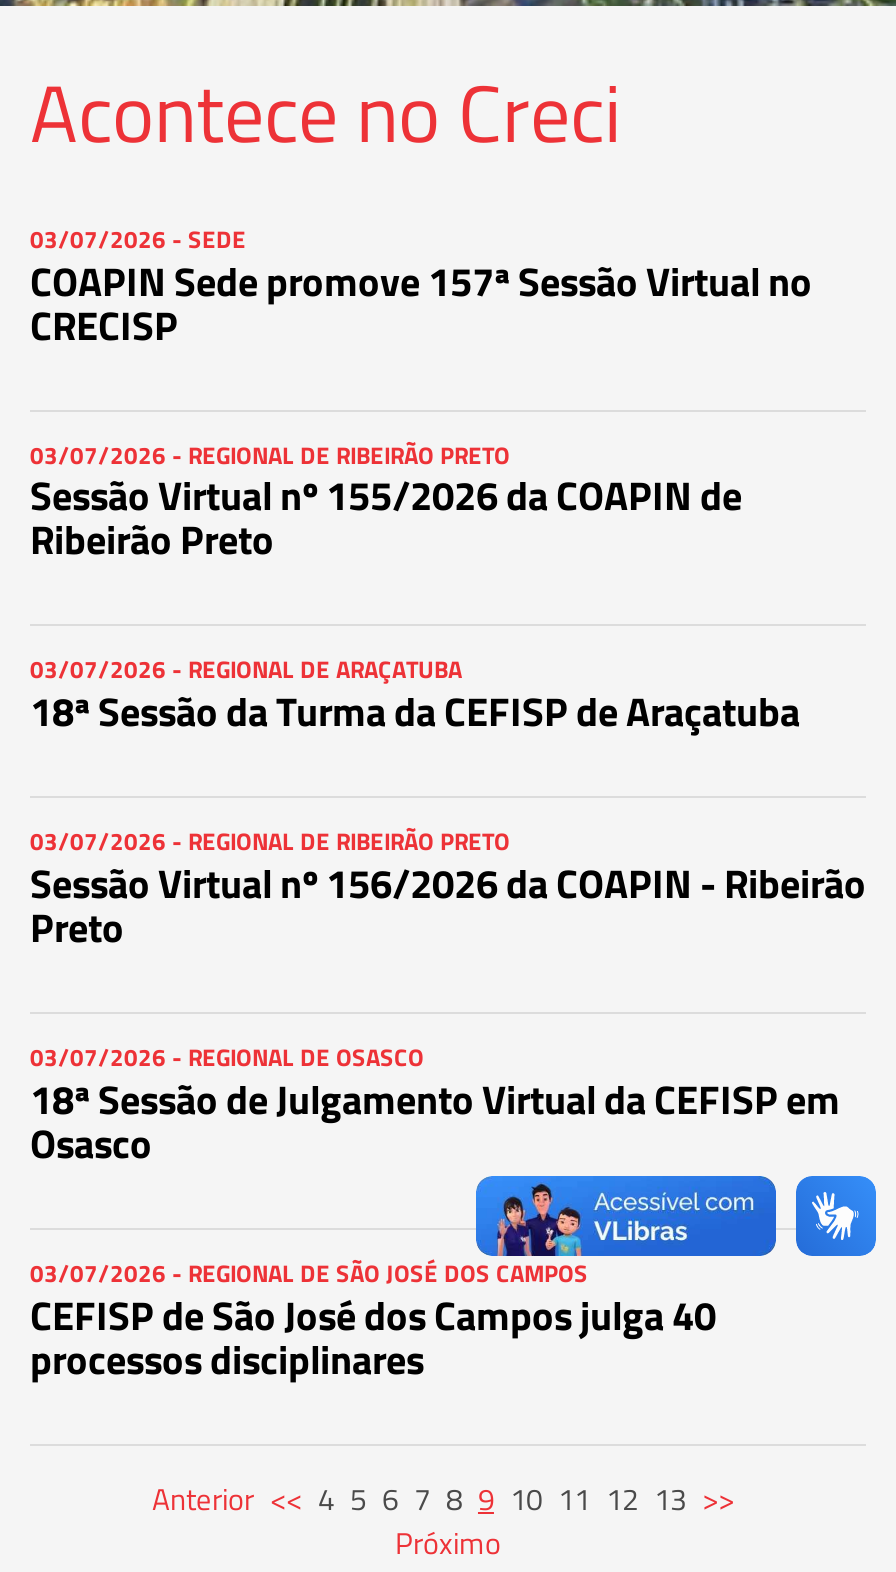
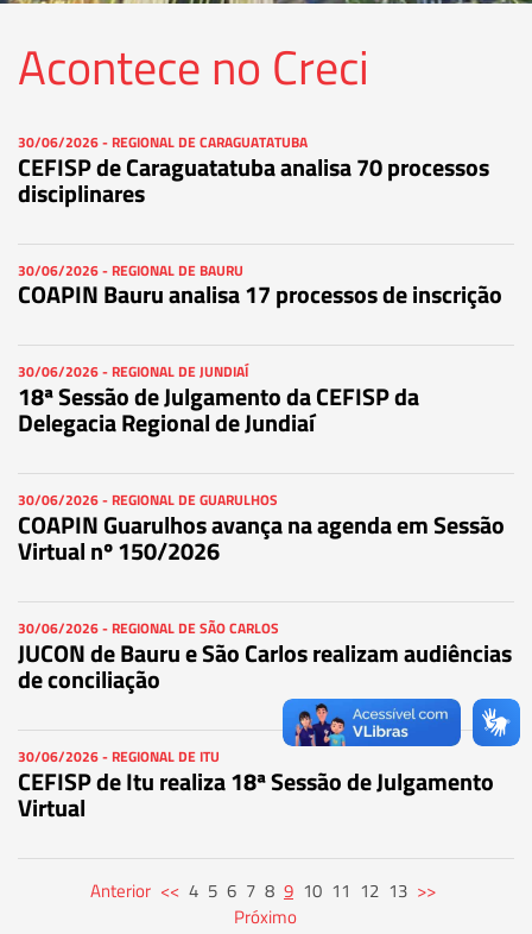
[30,220,812,355] 03/07/2026 - SEDE | COAPIN Sede promove 157ª Sessão Virtual no | CRECISP -> [18,130,489,211] 30/06/2026 - REGIONAL DE CARAGUATATUBA | CEFISP de Caraguatatuba analisa 70 processos | disciplinares
[30,435,742,571] 03/07/2026 - REGIONAL DE RIBEIRÃO PRETO | Sessão Virtual nº 155/2026 da COAPIN de | Ribeirão Preto -> [18,259,502,313] 30/06/2026 - REGIONAL DE BAURU | COAPIN Bauru analisa 17 processos de inscrição
[30,651,800,742] 03/07/2026 - REGIONAL DE ARAÇATUBA | 18ª Sessão da Turma da CEFISP de Araçatuba -> [18,361,419,441] 30/06/2026 - REGIONAL DE JUNDIAÍ | 18ª Sessão de Julgamento da CEFISP da | Delegacia Regional de Jundiaí
[30,822,866,958] 03/07/2026 - REGIONAL DE RIBEIRÃO PRETO | Sessão Virtual nº 156/2026 da COAPIN - Ribeirão | Preto -> [18,489,505,569] 30/06/2026 - REGIONAL DE GUARULHOS | COAPIN Guarulhos avança na agenda em Sessão | Virtual nº 150/2026
[30,1038,840,1174] 03/07/2026 - REGIONAL DE OSASCO | 18ª Sessão de Julgamento Virtual da CEFISP em | Osasco -> [18,617,512,697] 30/06/2026 - REGIONAL DE SÃO CARLOS | JUCON de Bauru e São Carlos realizam audiências | de conciliação
[30,1254,716,1389] 03/07/2026 - REGIONAL DE SÃO JOSÉ DOS CAMPOS | CEFISP de São José dos Campos julga 40 | processos disciplinares -> [18,745,494,825] 30/06/2026 - REGIONAL DE ITU | CEFISP de Itu realiza 18ª Sessão de Julgamento | Virtual

